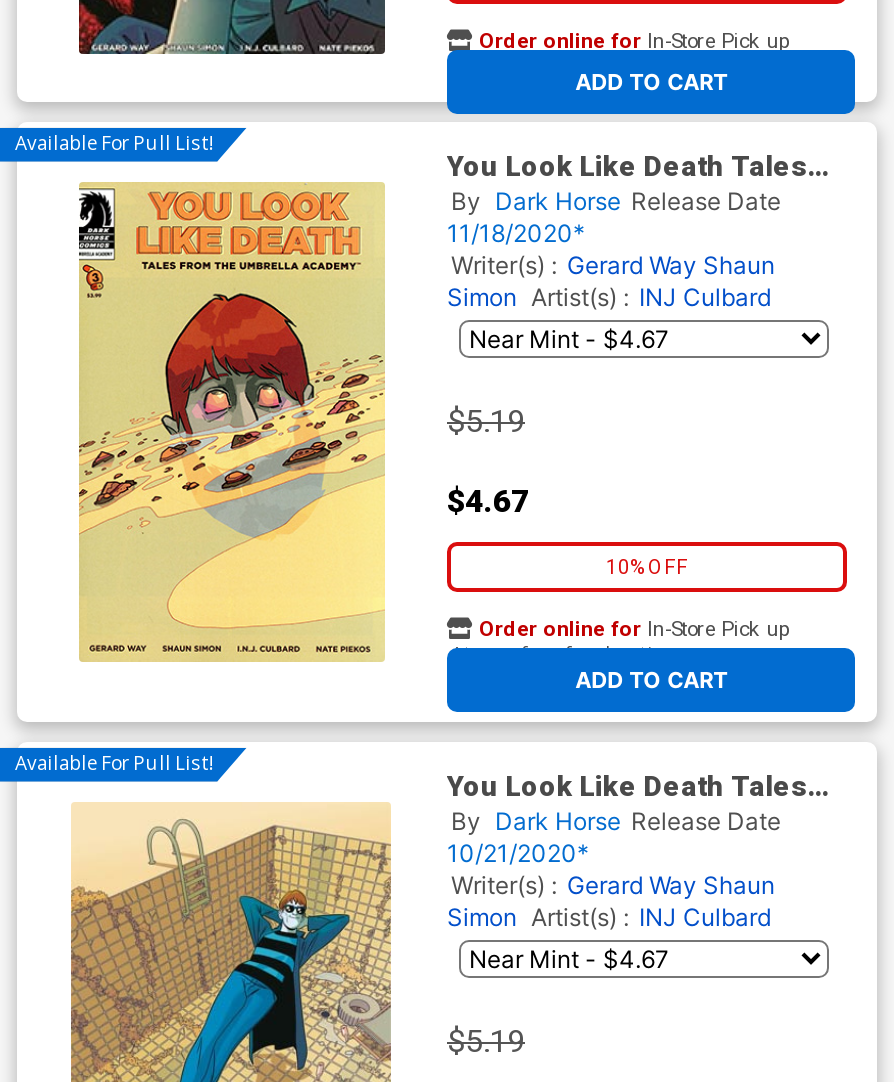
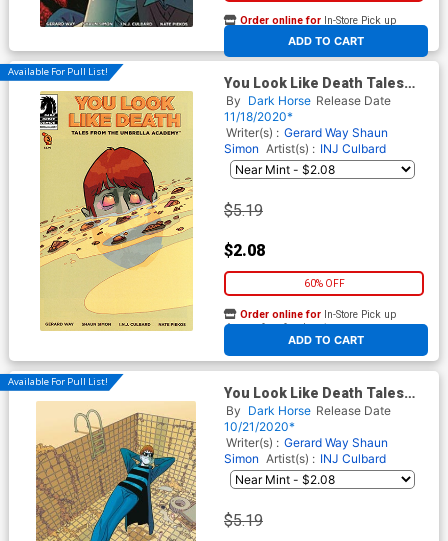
[447,482,529,520] $4.67 -> [224,241,265,260] $2.08
[606,556,688,578] 10% OFF -> [303,278,344,289] 60% OFF

